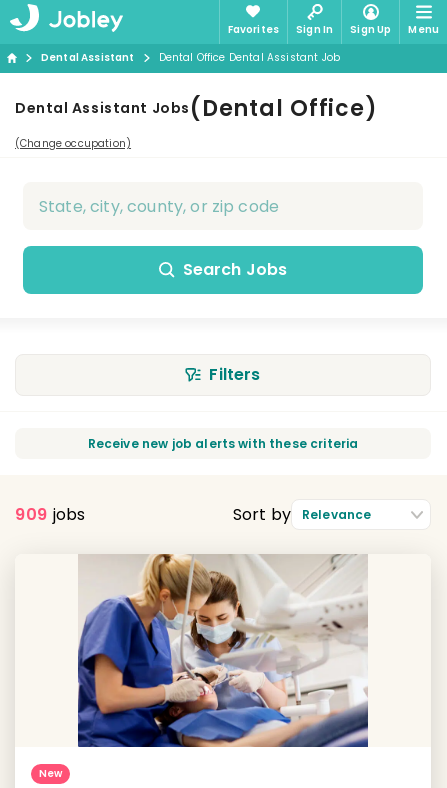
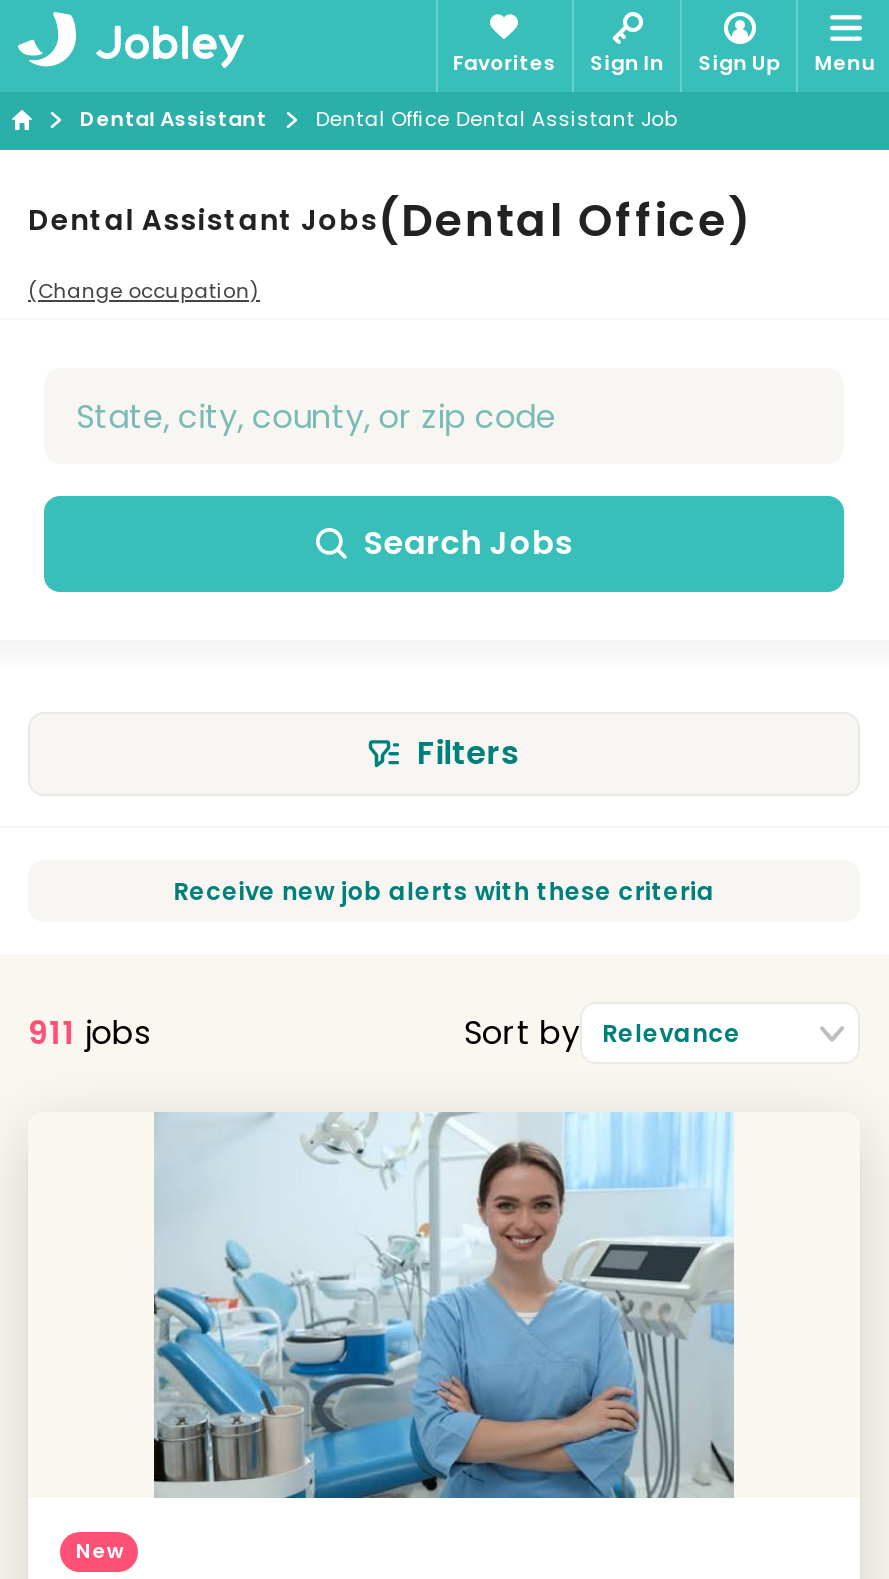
[15,502,85,525] 909 jobs -> [28,1009,150,1055] 911 jobs
[77,553,368,748] [image] -> [152,1112,736,1500] [image]

